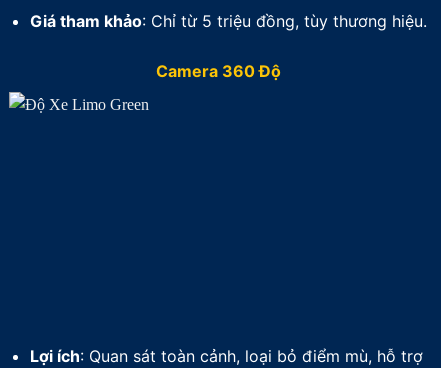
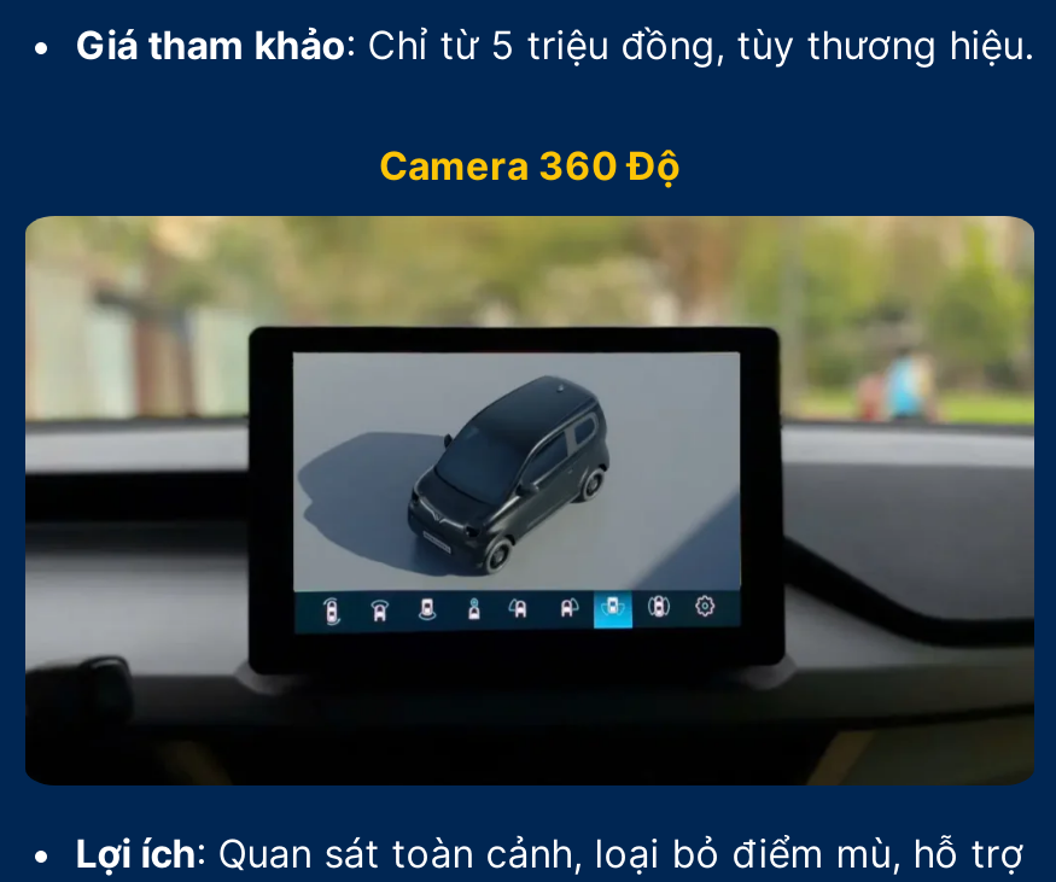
none -> [23,214,1037,788] [image]

